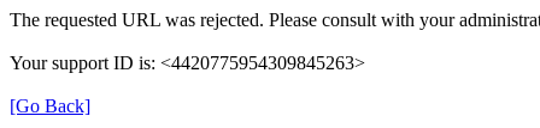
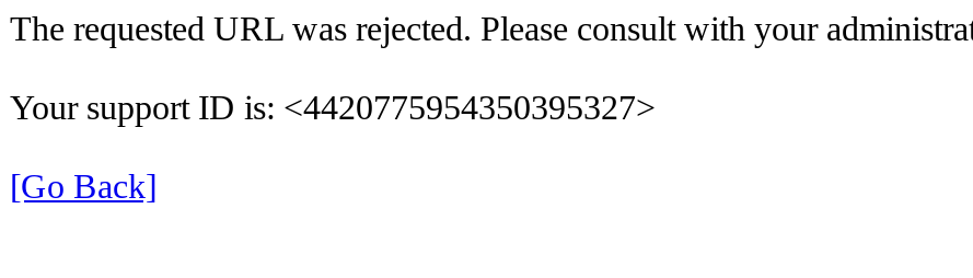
[10,53,365,73] Your support ID is: <4420775954309845263> -> [10,89,656,126] Your support ID is: <4420775954350395327>

